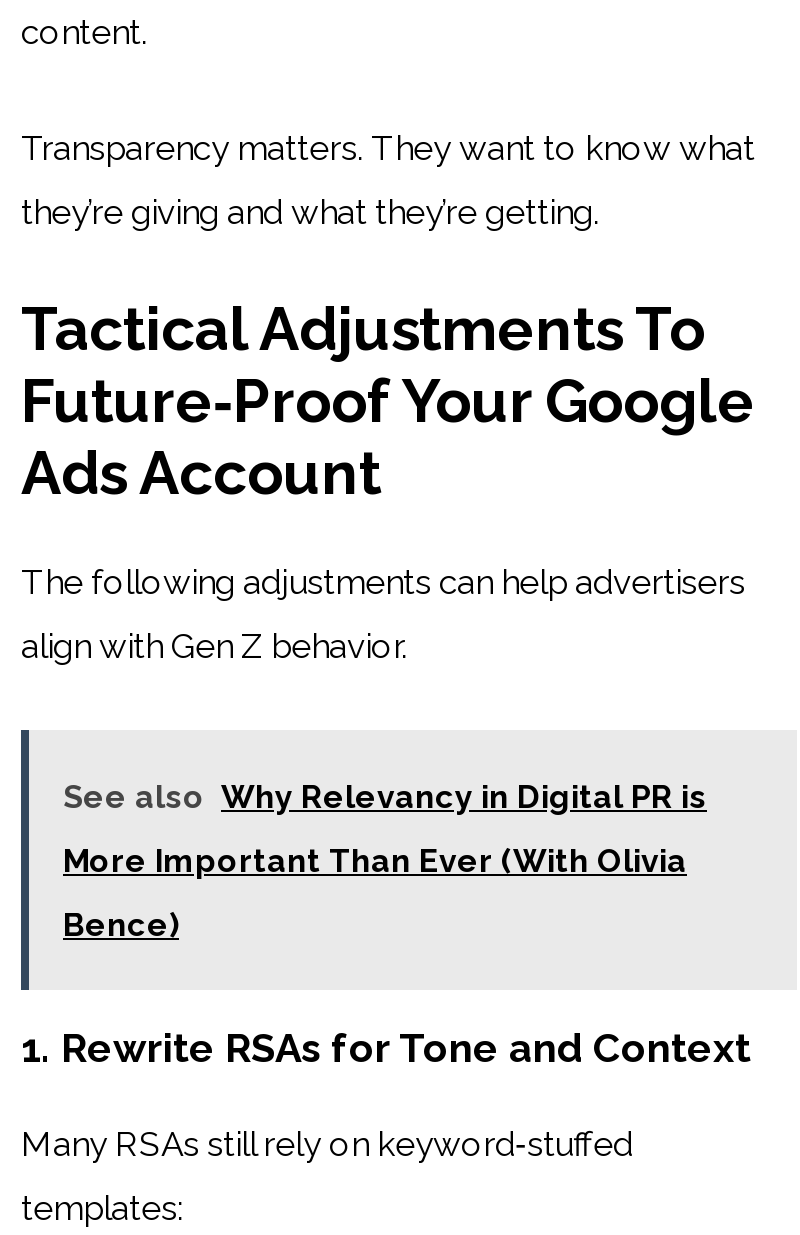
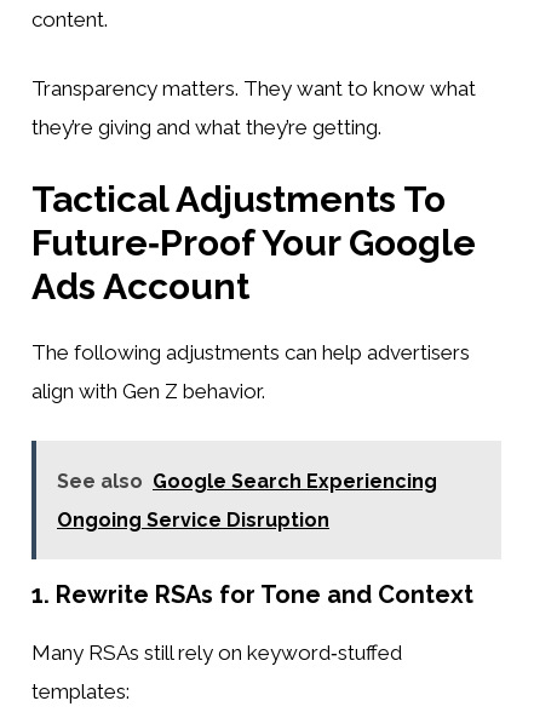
[63,777,707,943] See also Why Relevancy in Digital PR is | More Important Than Ever (With Olivia | Bence) -> [57,470,437,532] See also Google Search Experiencing | Ongoing Service Disruption

